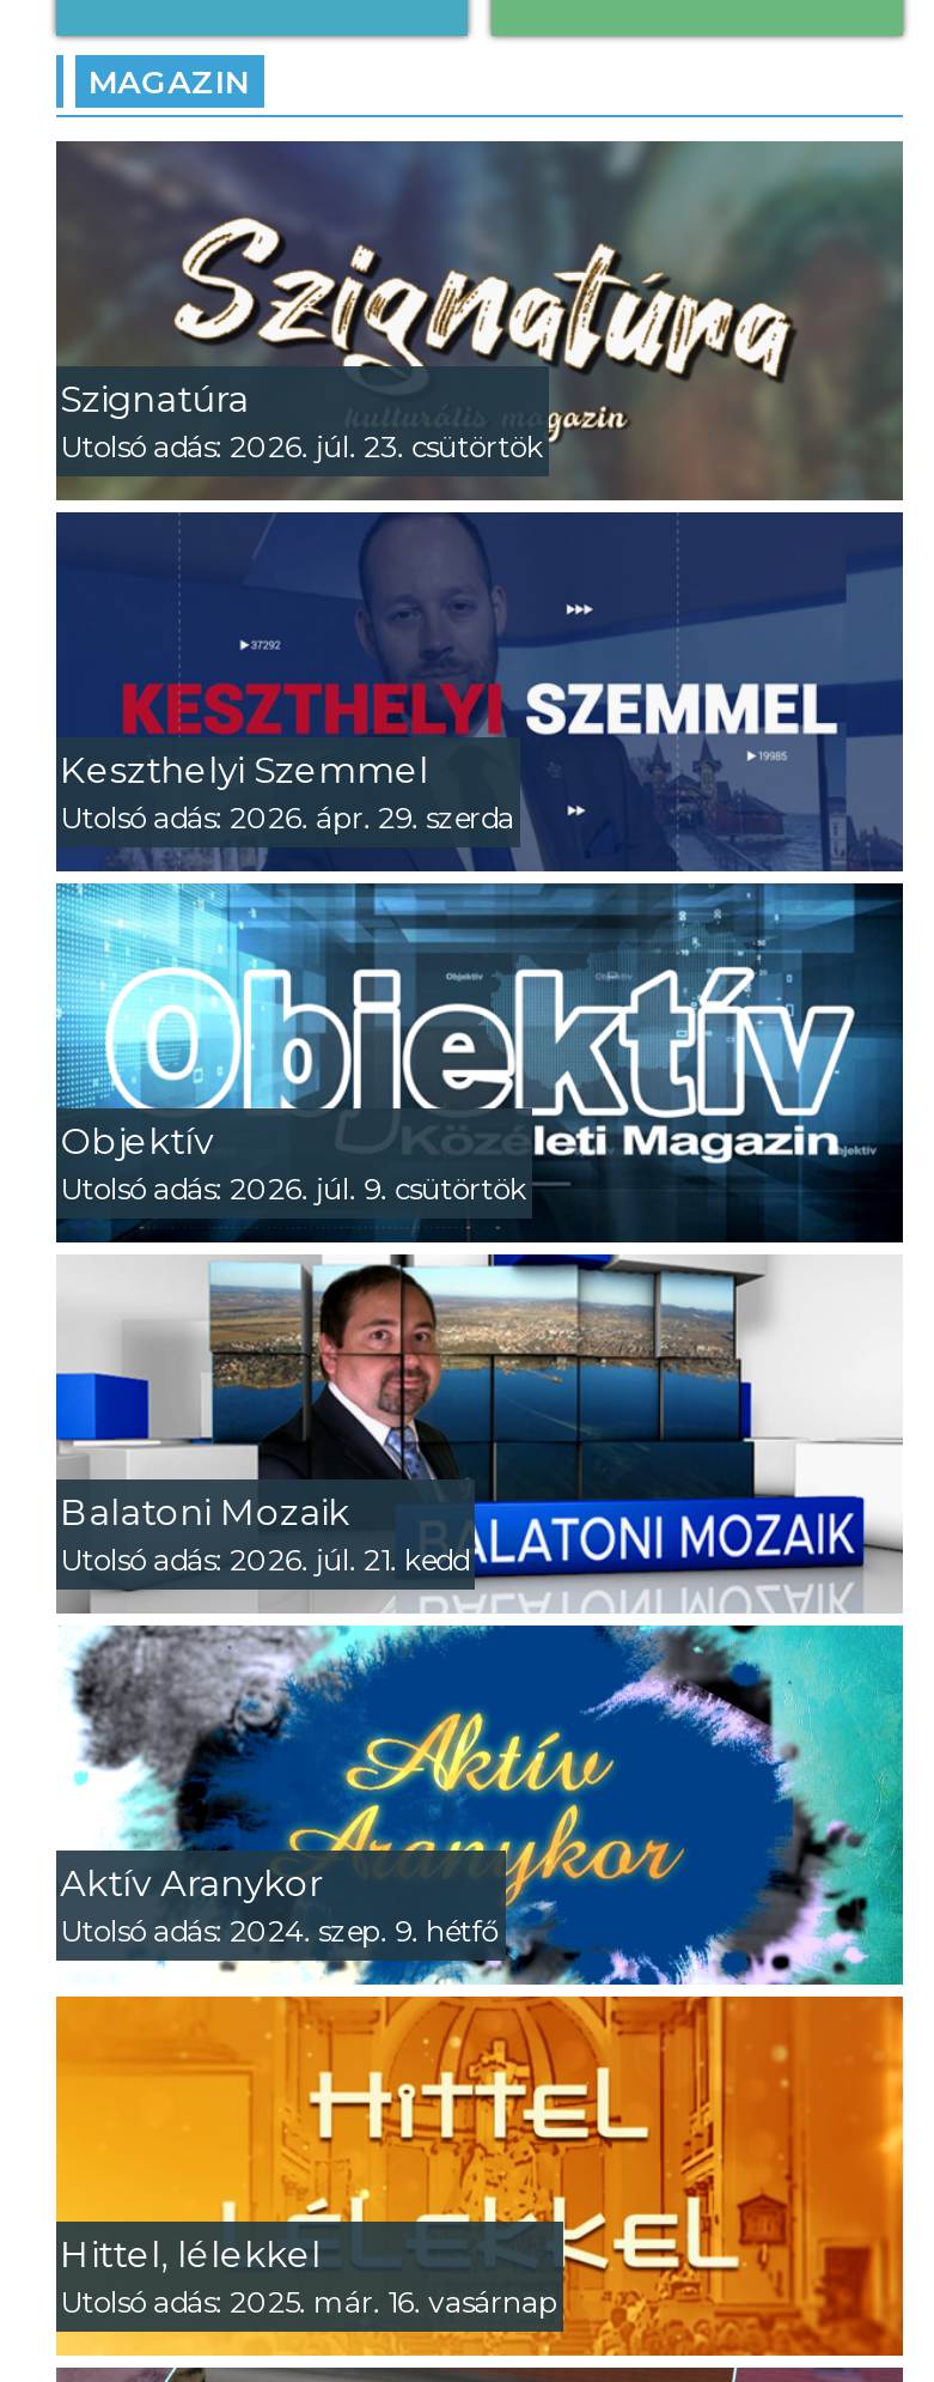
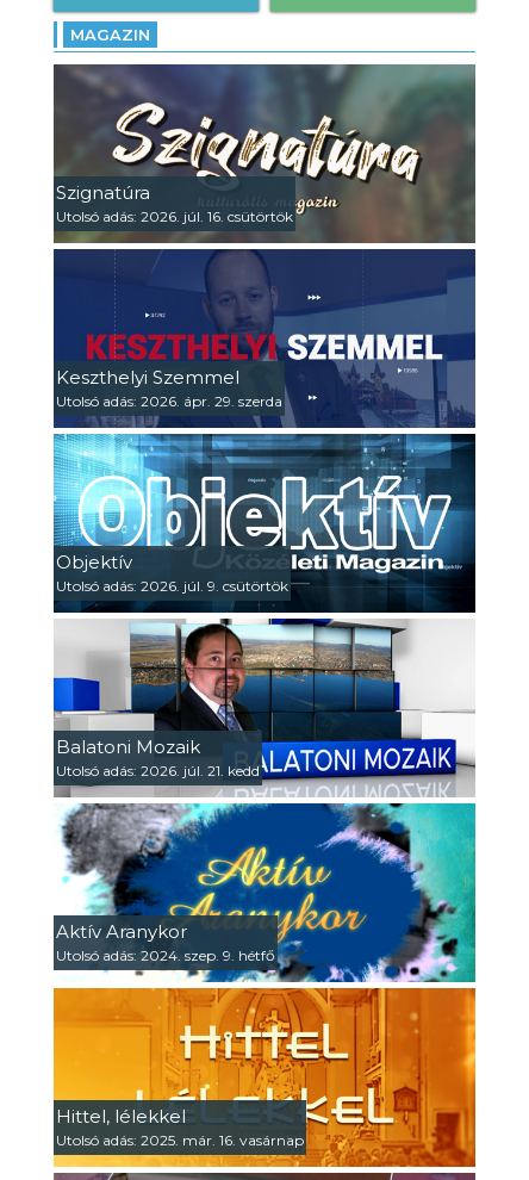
[60,429,543,464] Utolsó adás: 2026. júl. 23. csütörtök -> [56,207,293,225] Utolsó adás: 2026. júl. 16. csütörtök

